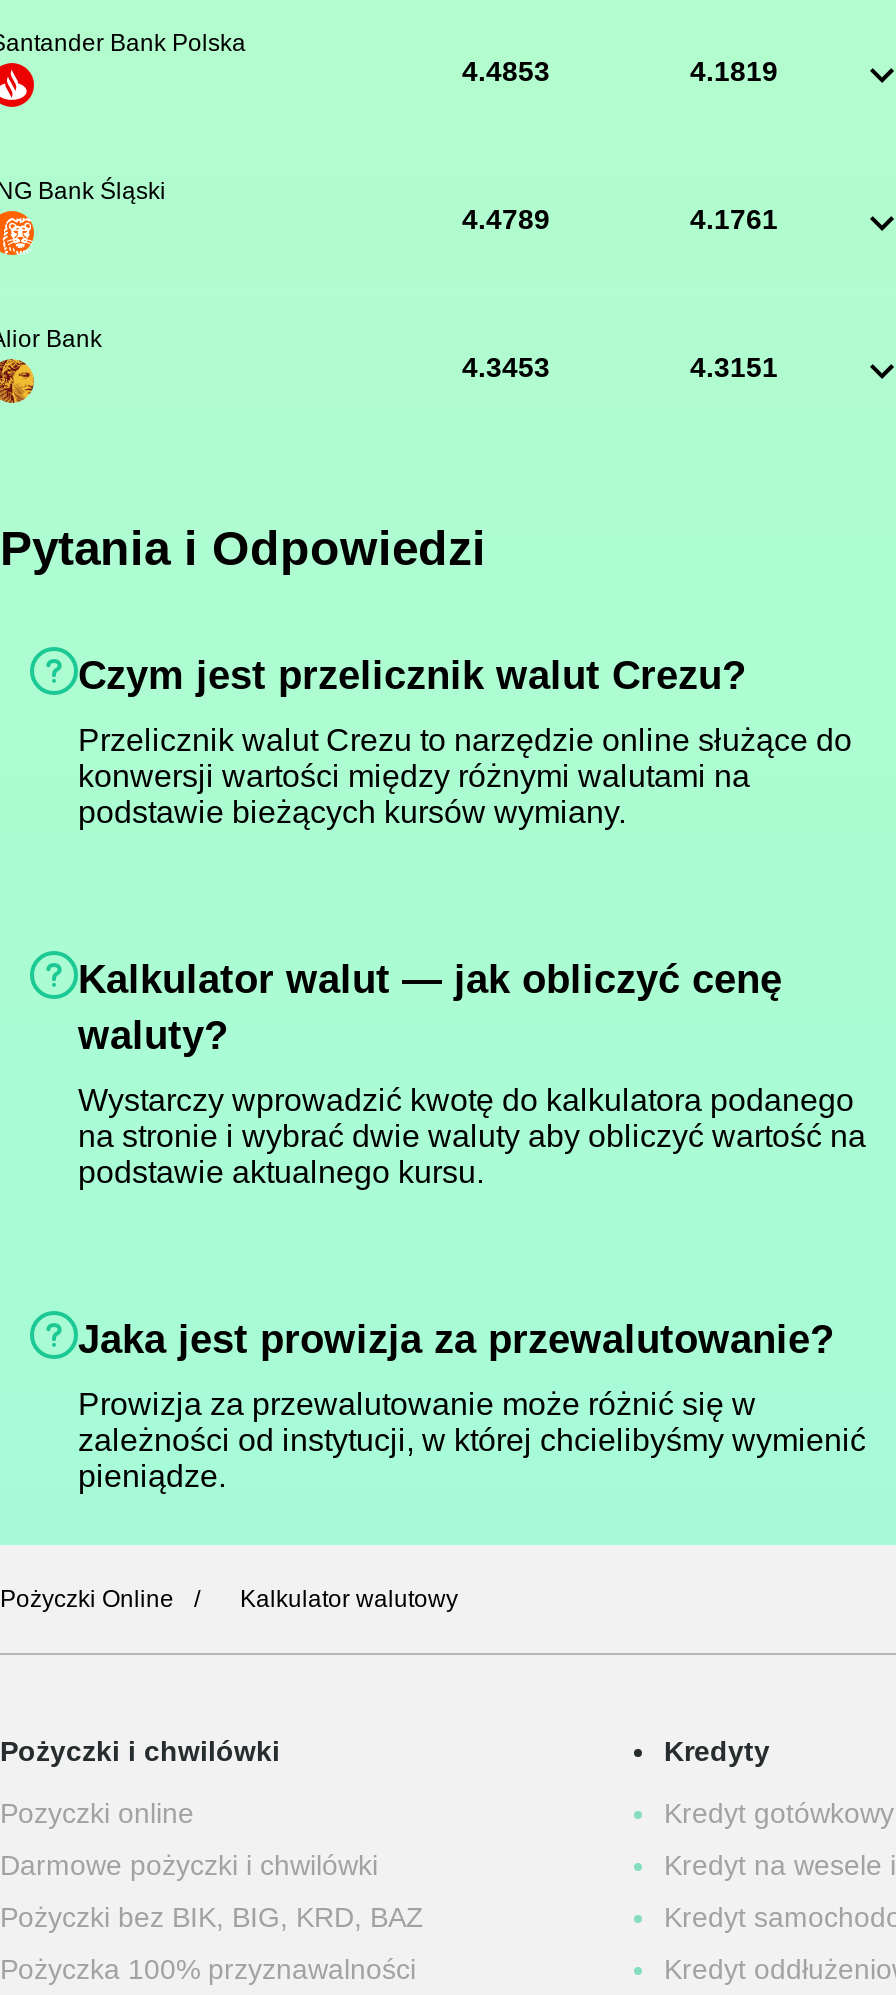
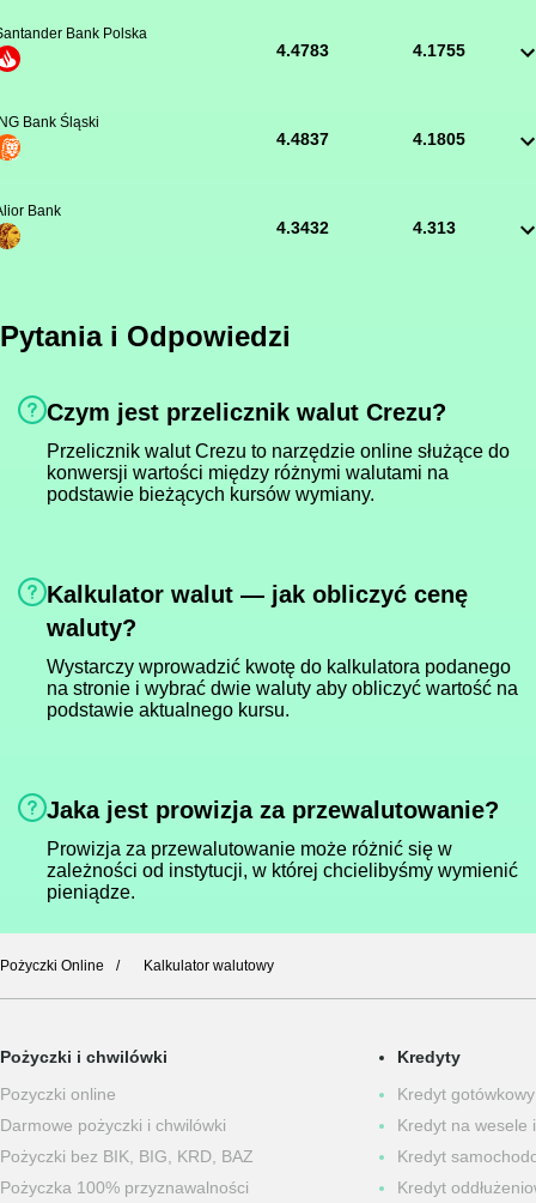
[462,55,550,87] 4.4853 -> [276,41,329,60] 4.4783
[690,55,778,87] 4.1819 -> [413,41,465,60] 4.1755
[462,203,550,235] 4.4789 -> [276,129,329,149] 4.4837
[690,203,778,235] 4.1761 -> [413,129,465,149] 4.1805
[462,351,550,383] 4.3453 -> [276,218,329,237] 4.3432
[690,351,778,383] 4.3151 -> [413,218,456,237] 4.313

